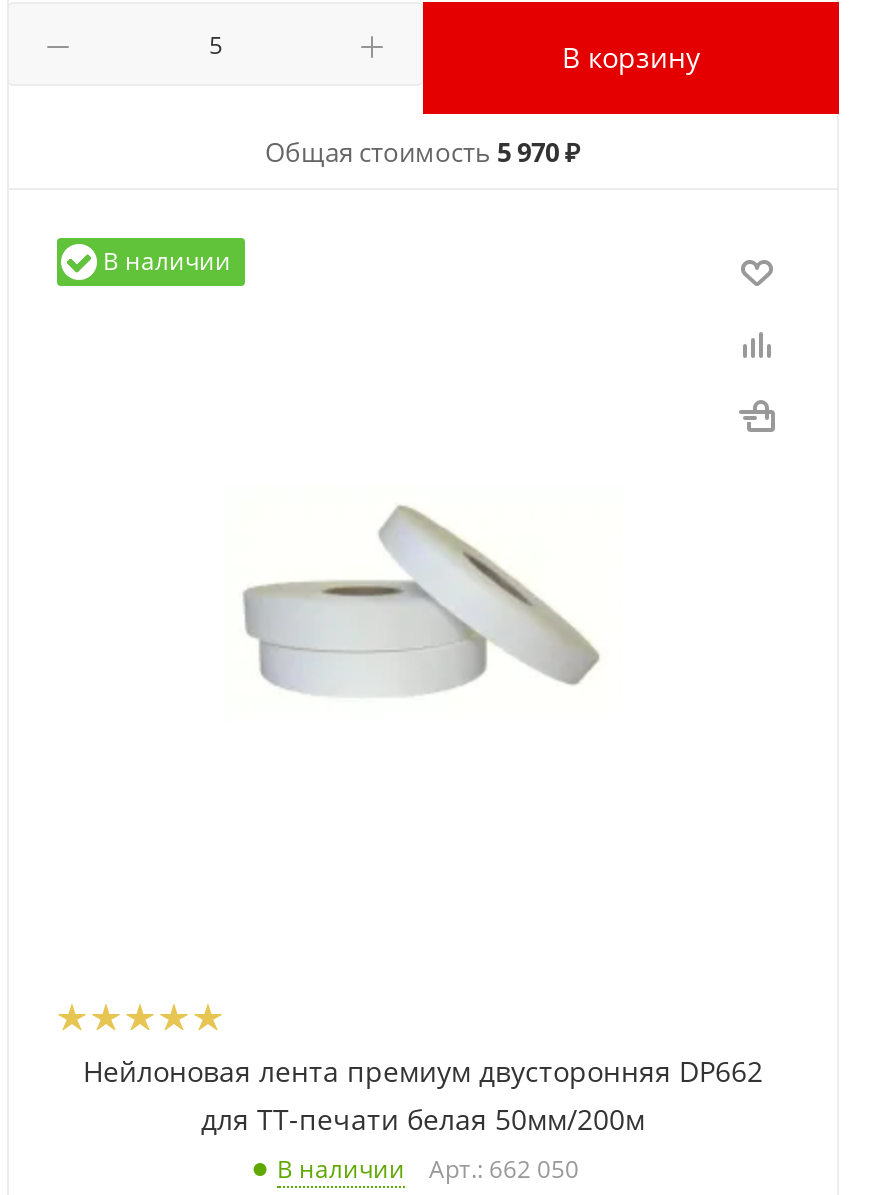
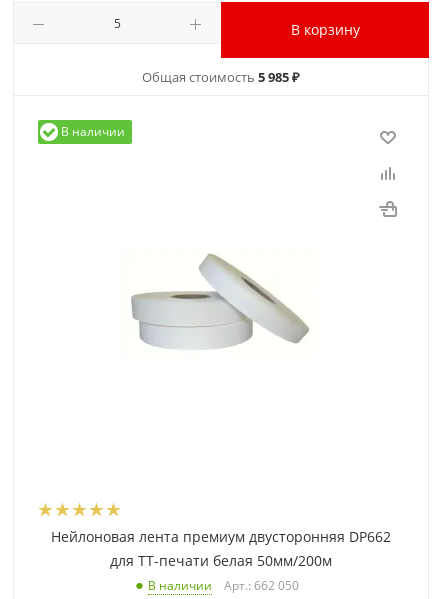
[265,135,581,171] Общая стоимость 5 970 ₽ -> [142,68,300,86] Общая стоимость 5 985 ₽

